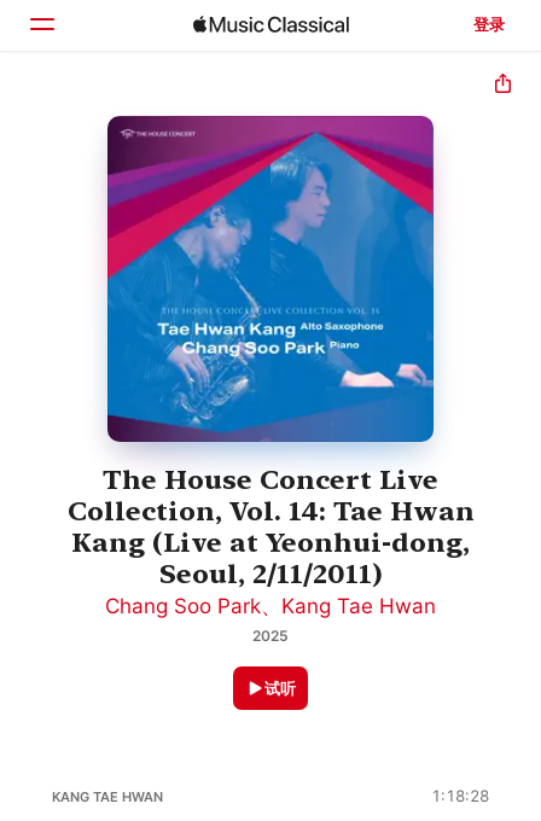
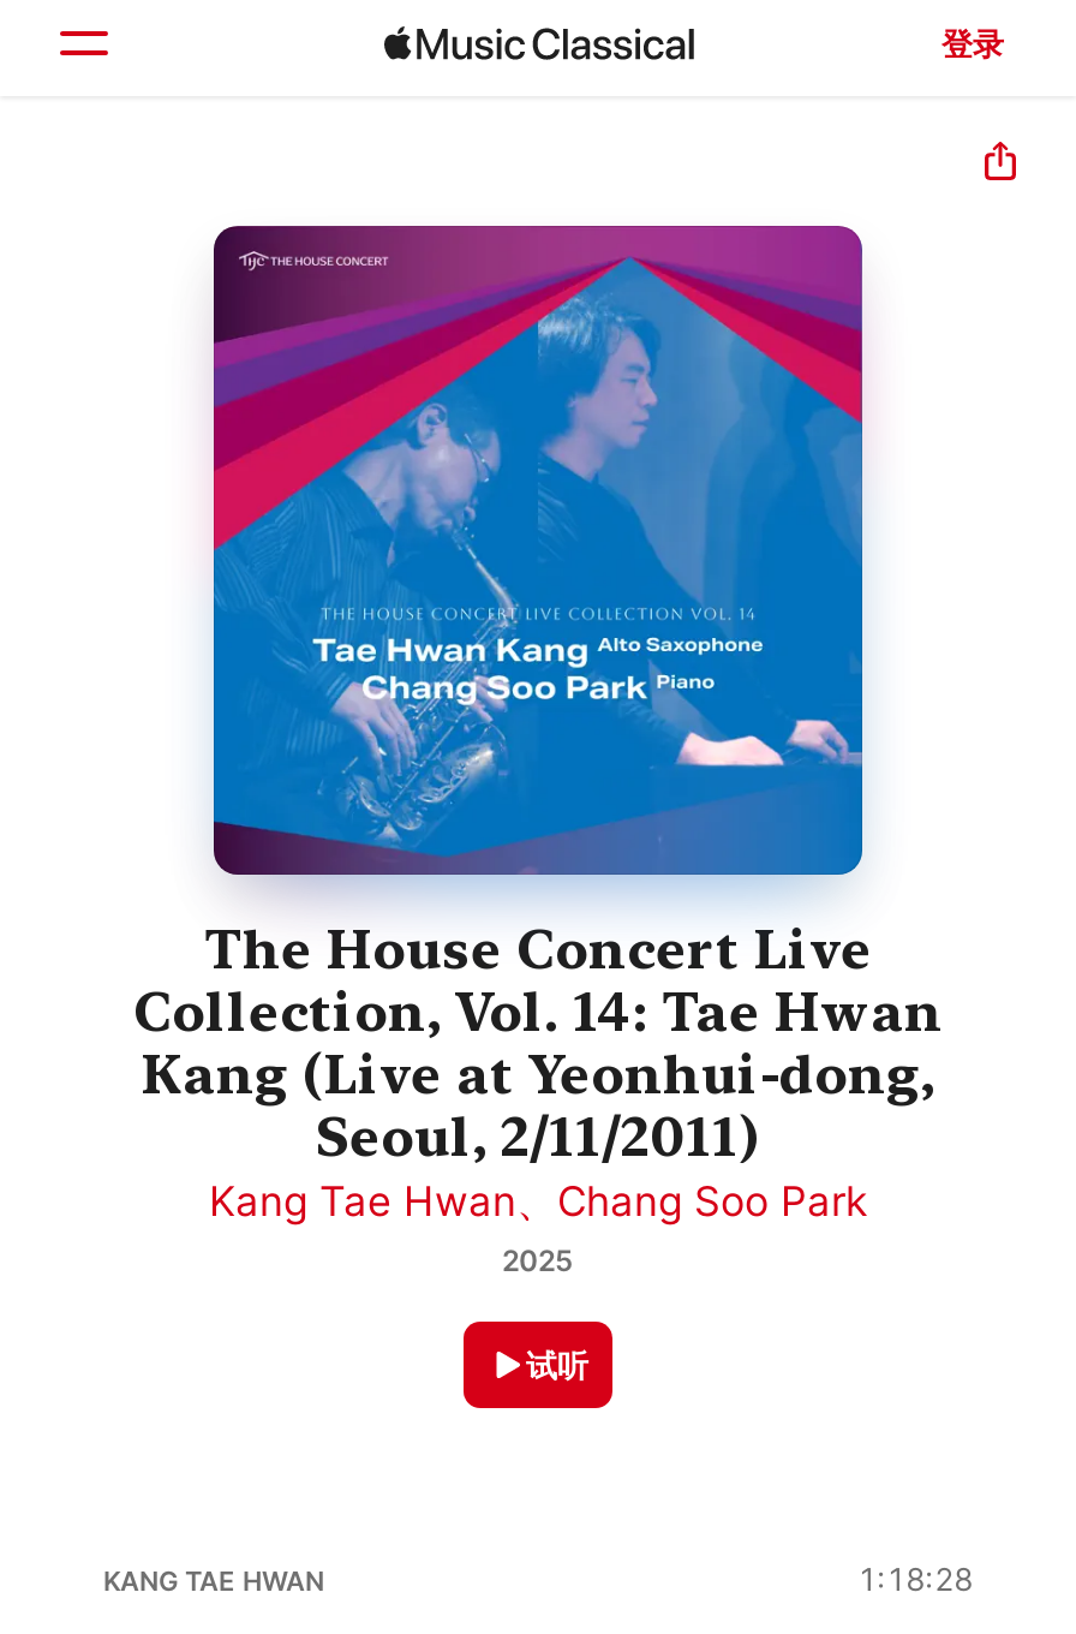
[105,595,436,619] Chang Soo Park、Kang Tae Hwan -> [209,1178,867,1226] Kang Tae Hwan、Chang Soo Park

